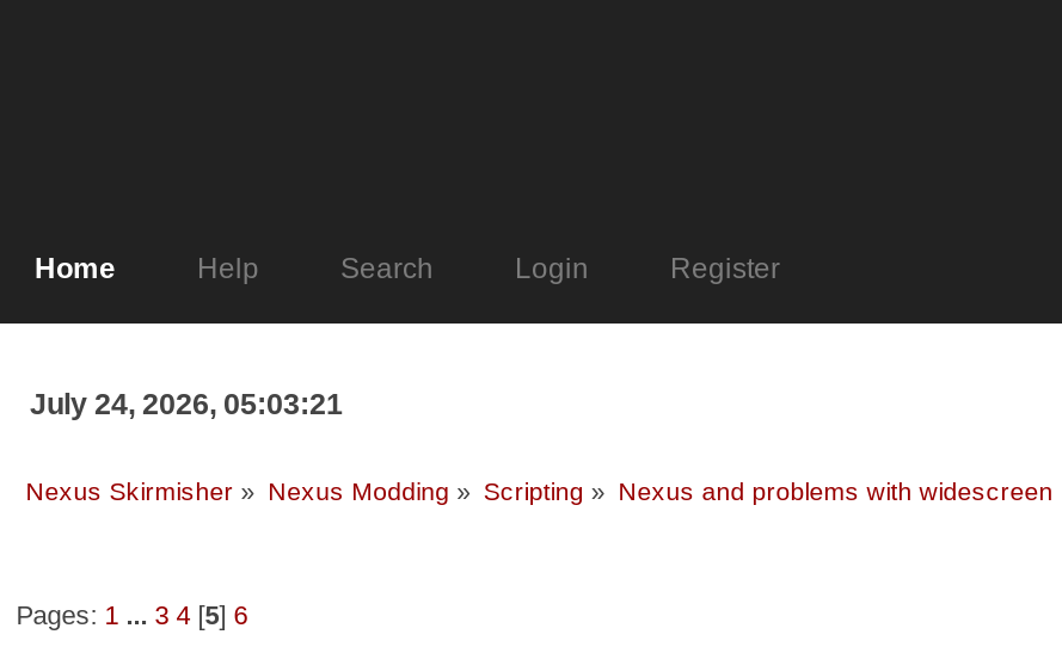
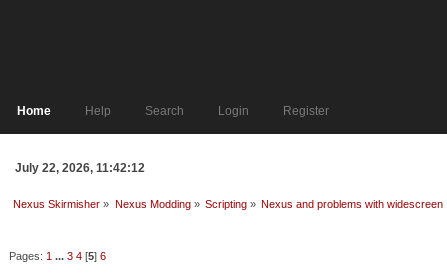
[30,388,343,421] July 24, 2026, 05:03:21 -> [15,161,145,175] July 22, 2026, 11:42:12

